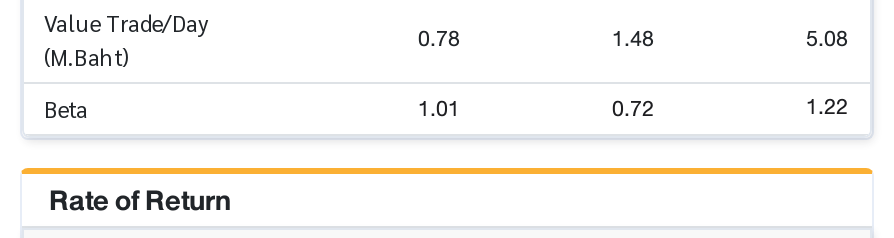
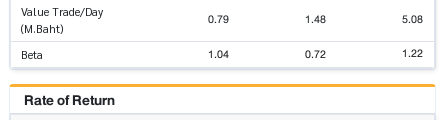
[418,21,460,59] 0.78 -> [208,10,229,29] 0.79
[418,91,460,129] 1.01 -> [208,45,229,64] 1.04

